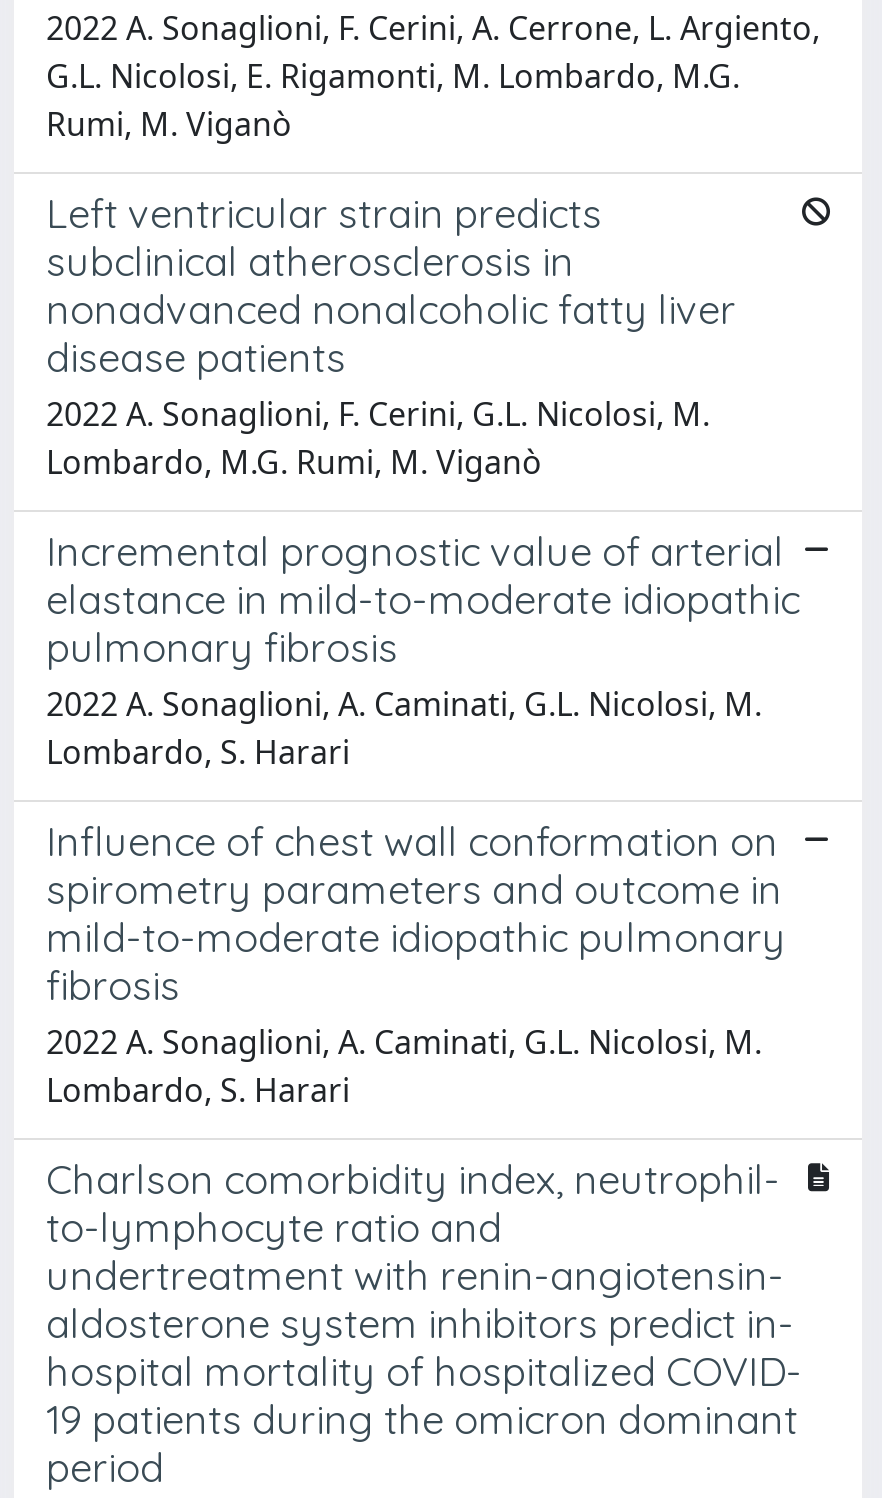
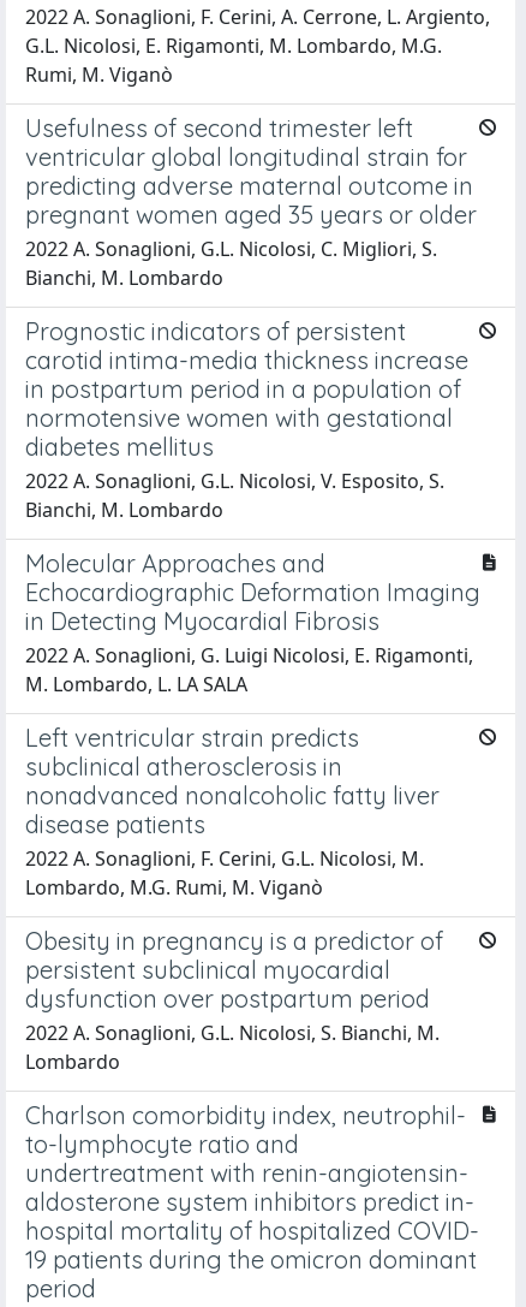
none -> [25,113,480,697] Usefulness of second trimester left | ventricular global longitudinal strain for | predicting adverse maternal outcome in | pregnant women aged 35 years or older | 2022 A. Sonaglioni, G.L. Nicolosi, C. Migliori, S. | Bianchi, M. Lombardo | Prognostic indicators of persistent | carotid intima-media thickness increase | in postpartum period in a population of | normotensive women with gestational | diabetes mellitus | 2022 A. Sonaglioni, G.L. Nicolosi, V. Esposito, S. | Bianchi, M. Lombardo | Molecular Approaches and | Echocardiographic Deformation Imaging | in Detecting Myocardial Fibrosis | 2022 A. Sonaglioni, G. Luigi Nicolosi, E. Rigamonti, | M. Lombardo, L. LA SALA
moved [46,188,736,484] -> [25,722,440,900]: Left ventricular strain predicts | subclinical atherosclerosis in | nonadvanced nonalcoholic fatty liver | disease patients | 2022 A. Sonaglioni, F. Cerini, G.L. Nicolosi, M. | Lombardo, M.G. Rumi, M. Viganò
[46,526,800,1112] Incremental prognostic value of arterial | elastance in mild-to-moderate idiopathic | pulmonary fibrosis | 2022 A. Sonaglioni, A. Caminati, G.L. Nicolosi, M. | Lombardo, S. Harari | Influence of chest wall conformation on | spirometry parameters and outcome in | mild-to-moderate idiopathic pulmonary | fibrosis | 2022 A. Sonaglioni, A. Caminati, G.L. Nicolosi, M. | Lombardo, S. Harari -> [25,926,443,1075] Obesity in pregnancy is a predictor of | persistent subclinical myocardial | dysfunction over postpartum period | 2022 A. Sonaglioni, G.L. Nicolosi, S. Bianchi, M. | Lombardo

